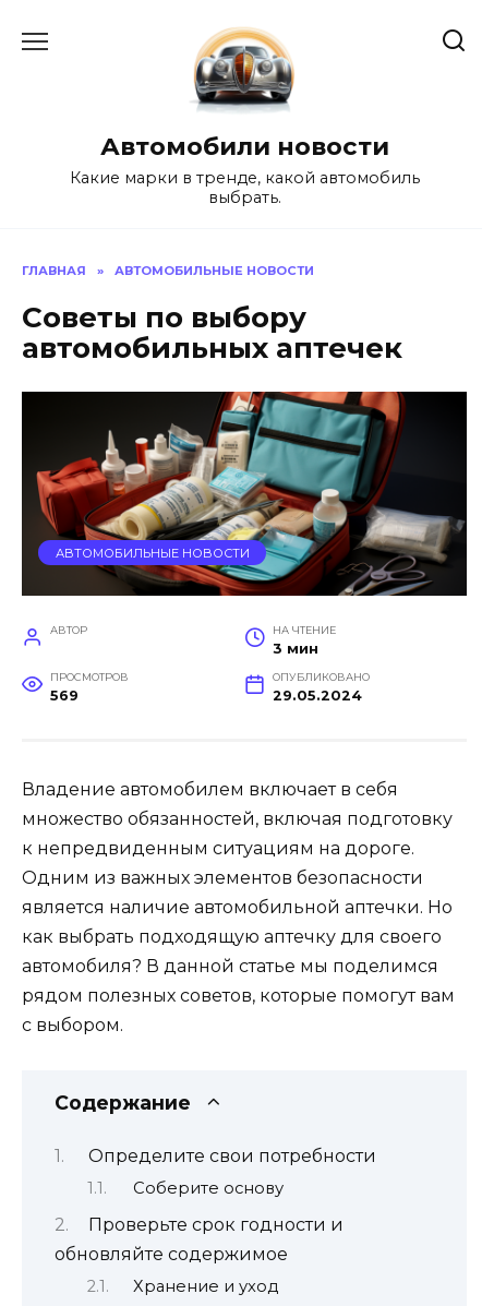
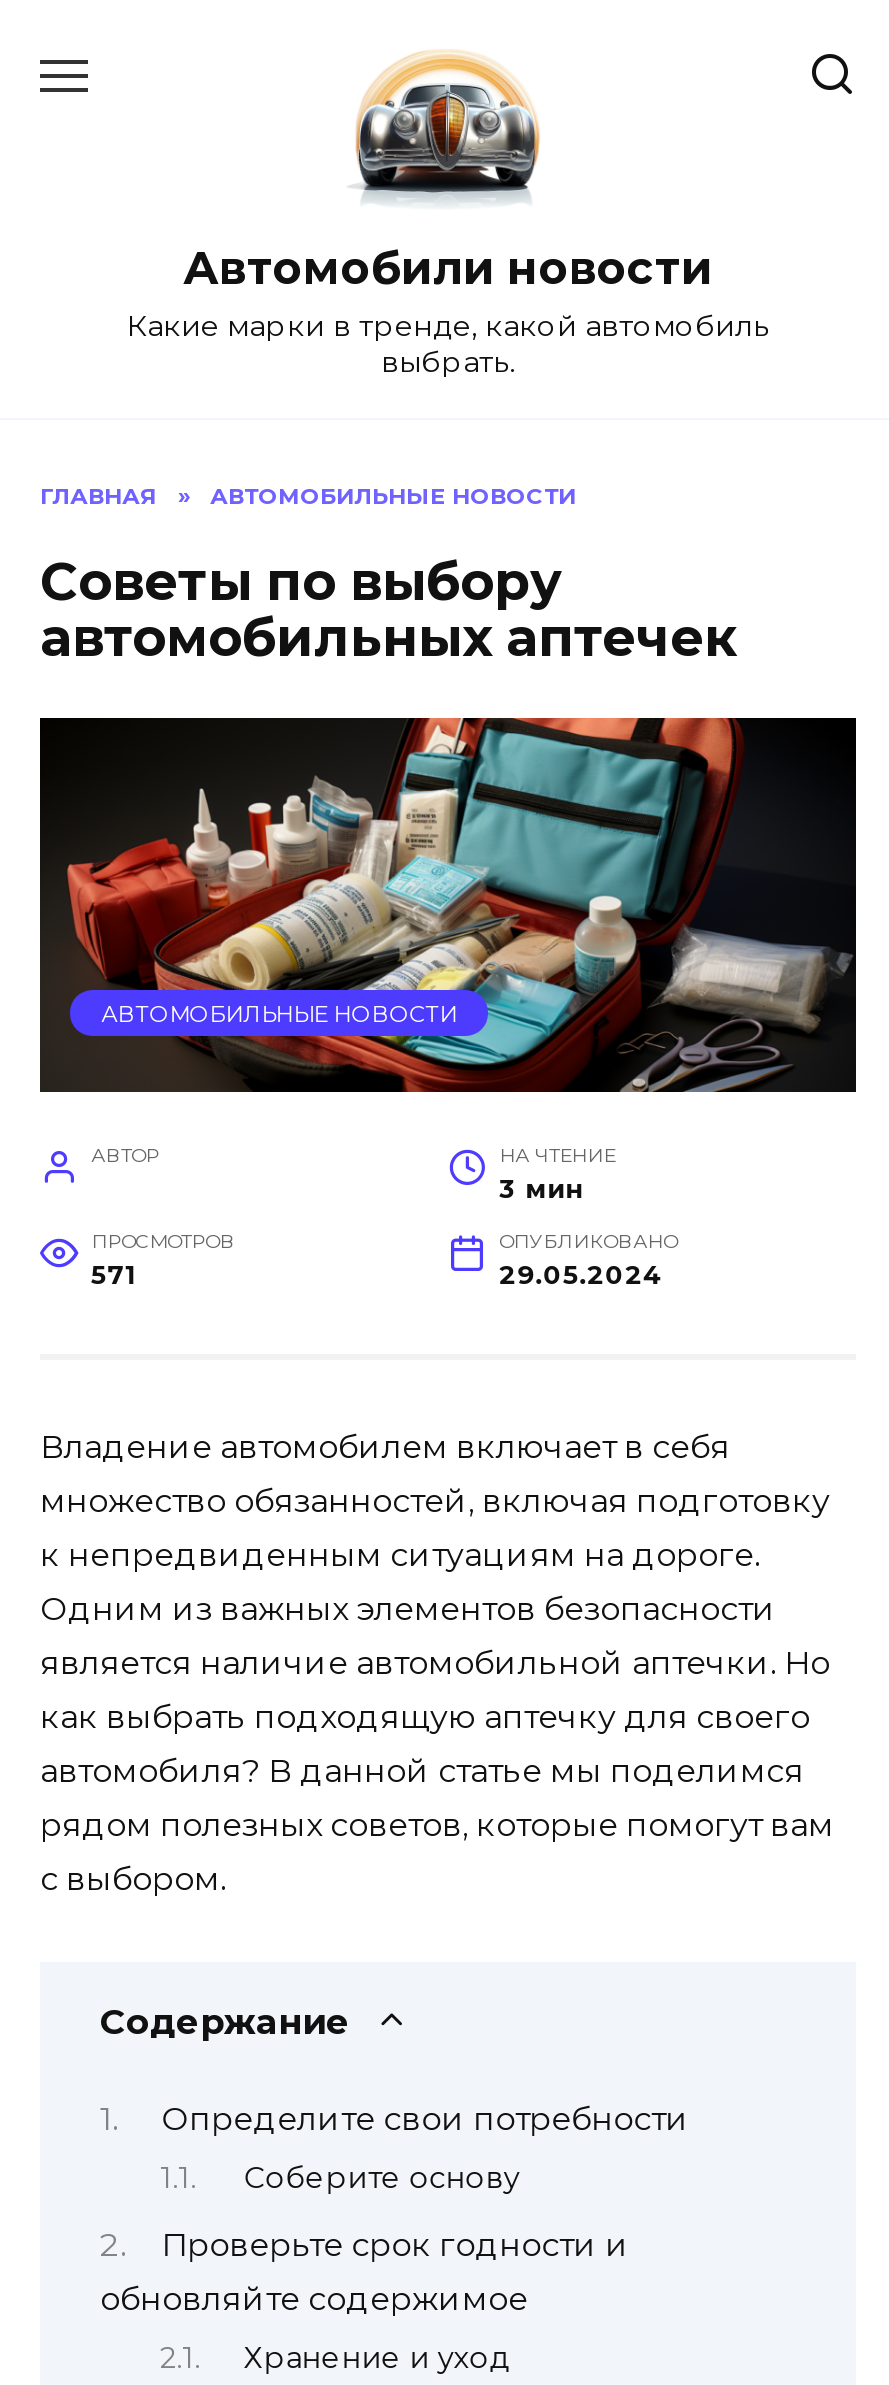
[50,688,78,704] 569 -> [91,1261,137,1291] 571

